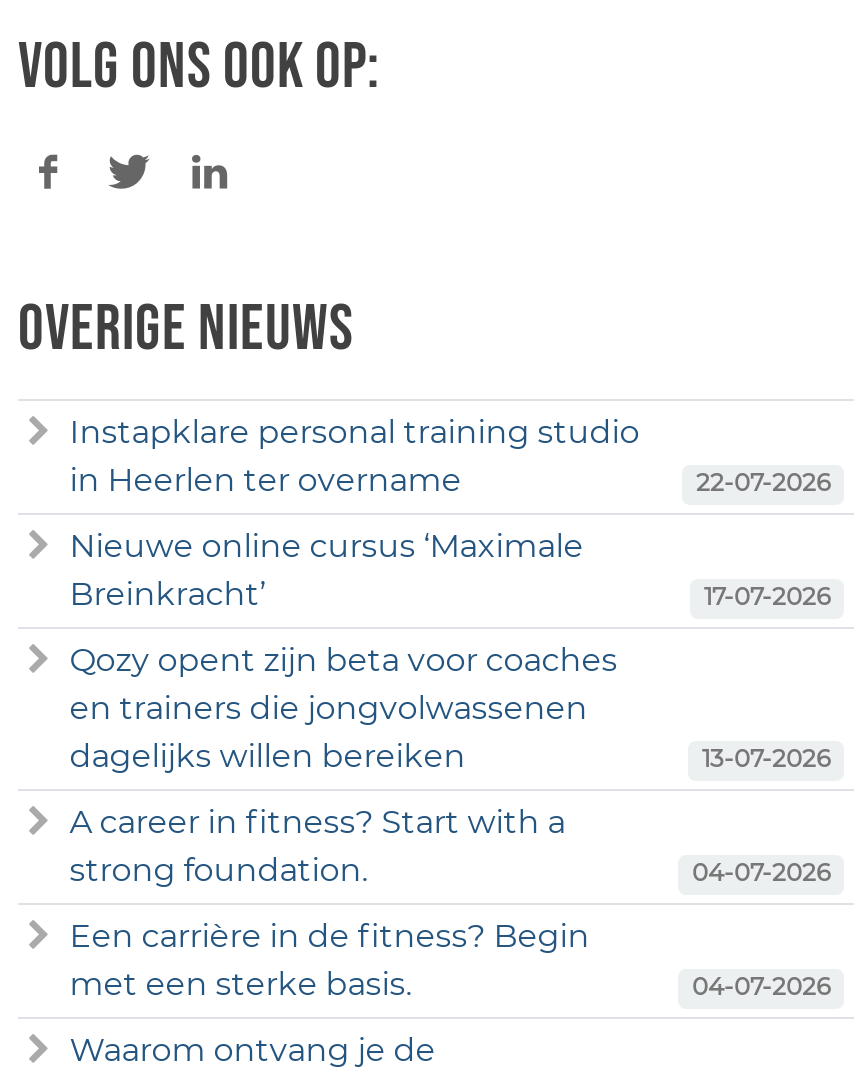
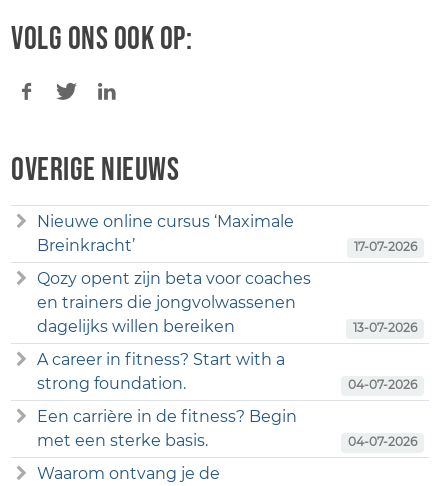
[70,412,830,498] Instapklare personal training studio | in Heerlen ter overname | 22-07-2026 -> none

